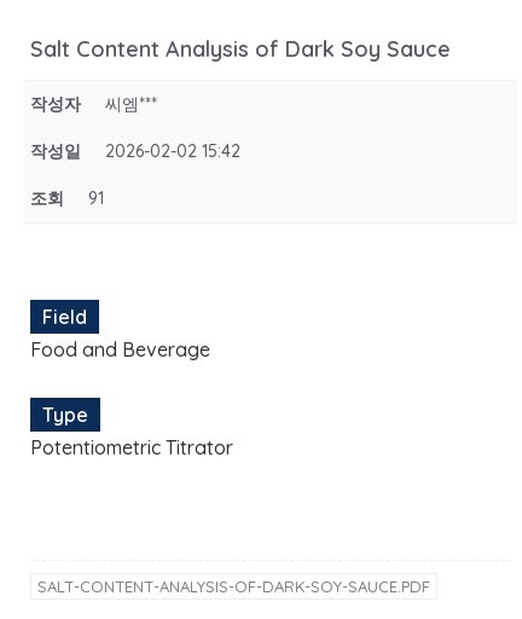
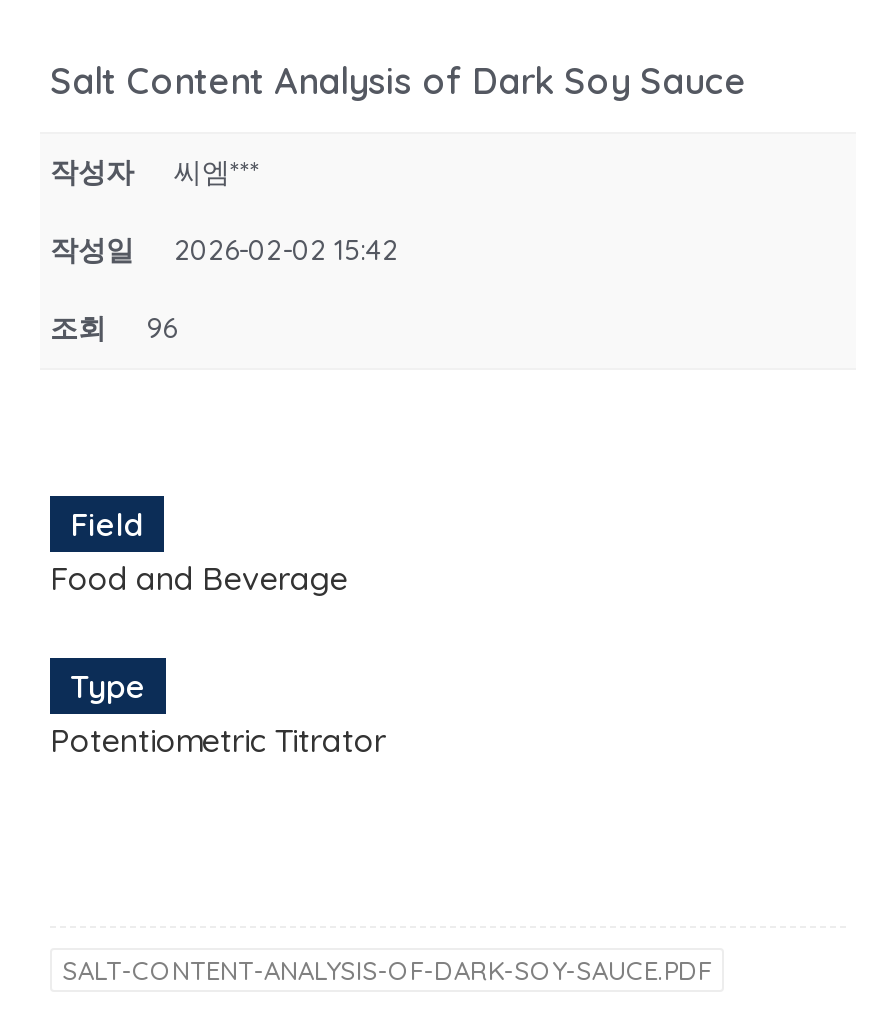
[30,187,104,209] 조회 91 -> [50,310,176,346] 조회 96

